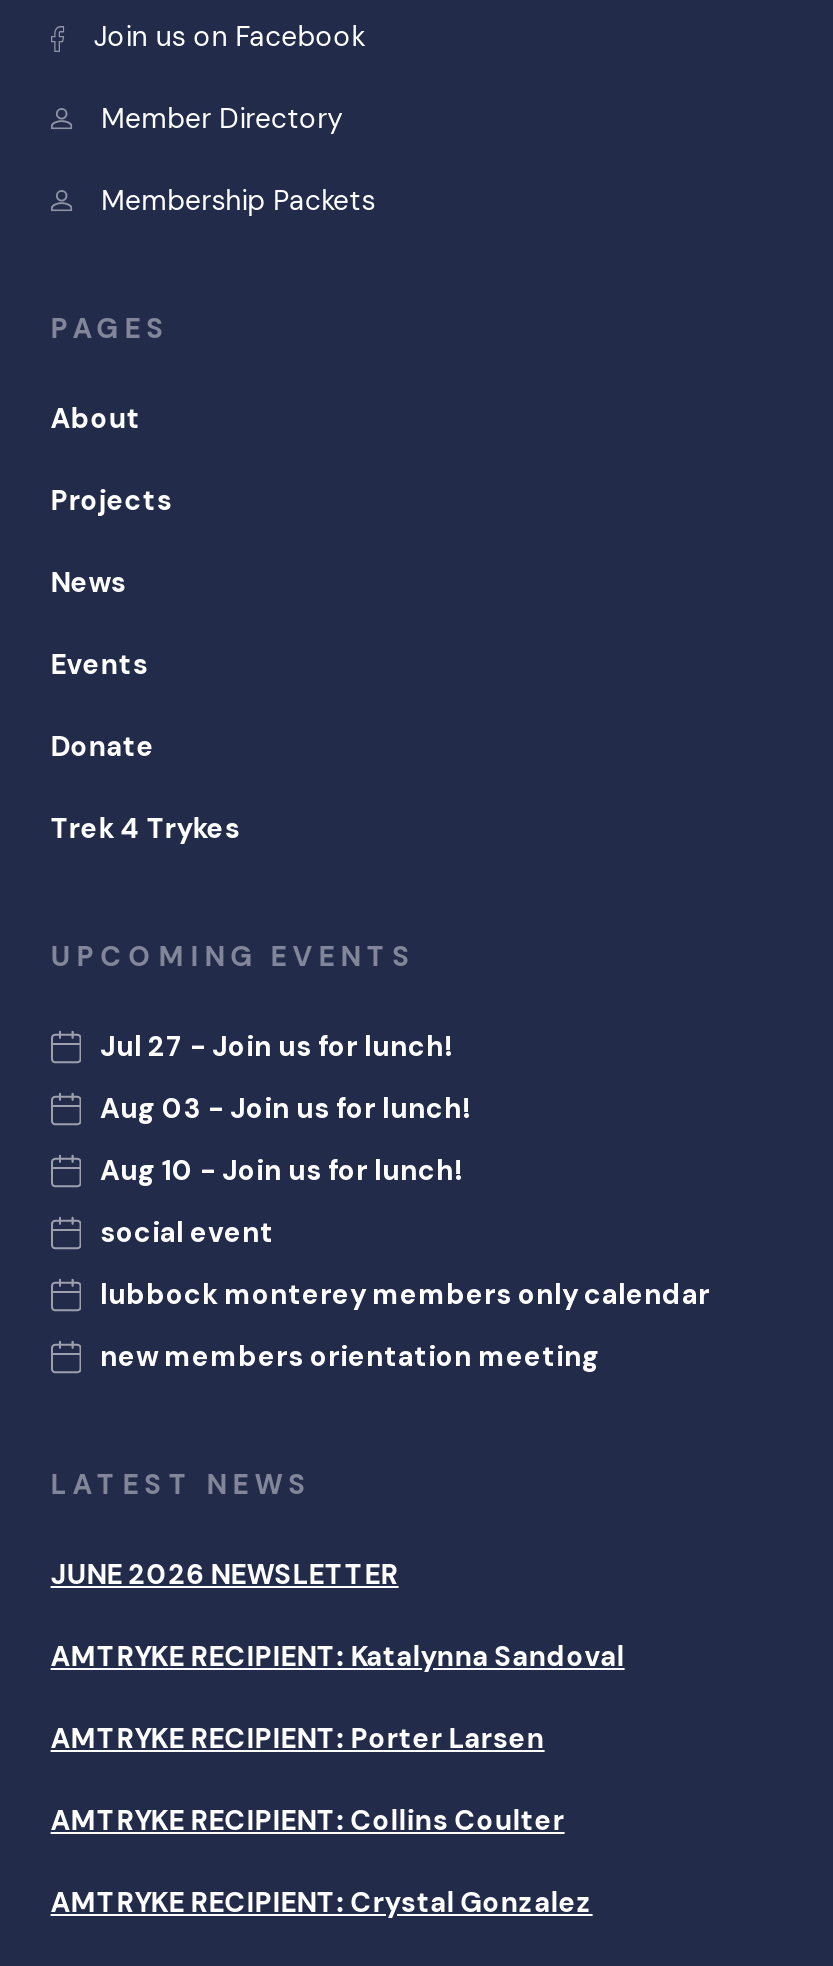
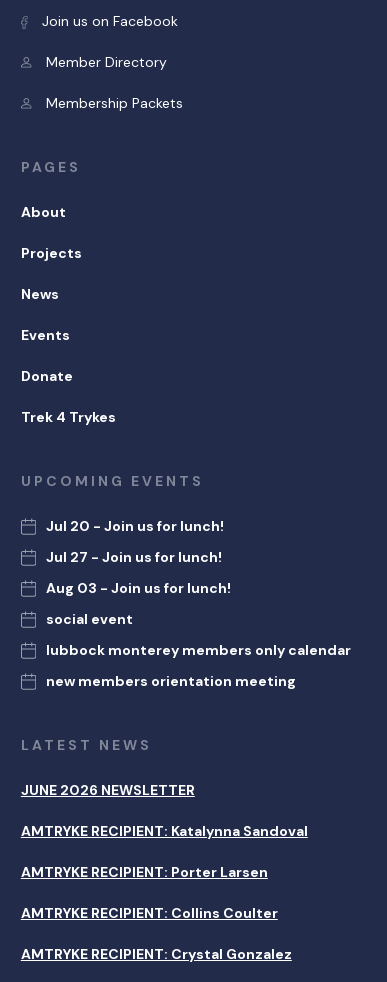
none -> [45,517,223,535] Jul 20 - Join us for lunch!
moved [100,1028,470,1126] -> [45,548,230,597]: Jul 27 - Join us for lunch! | Aug 03 - Join us for lunch!
[100,1152,462,1188] Aug 10 - Join us for lunch! -> none

